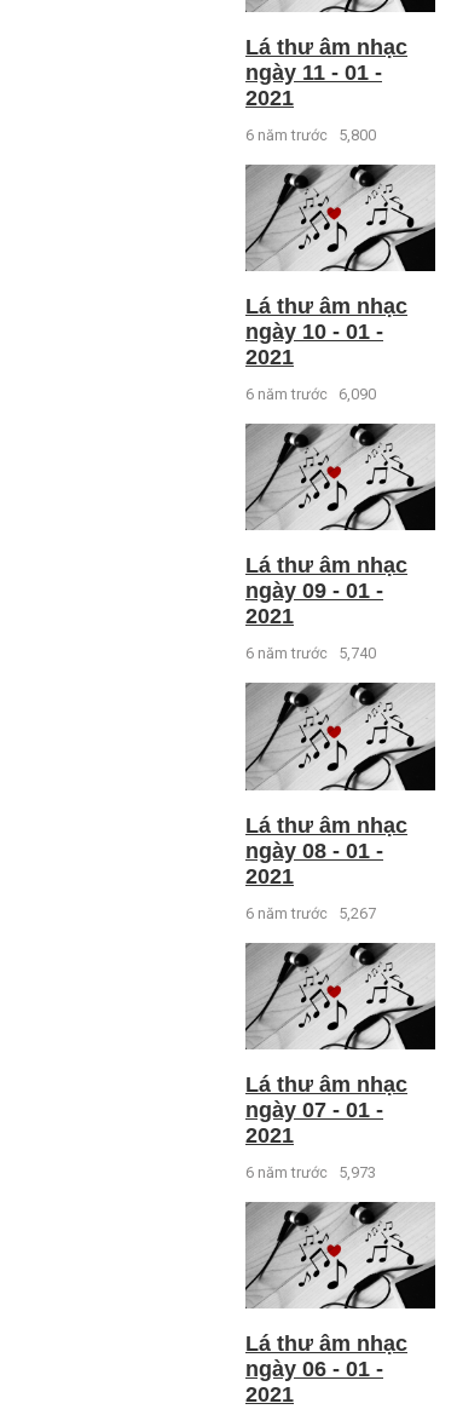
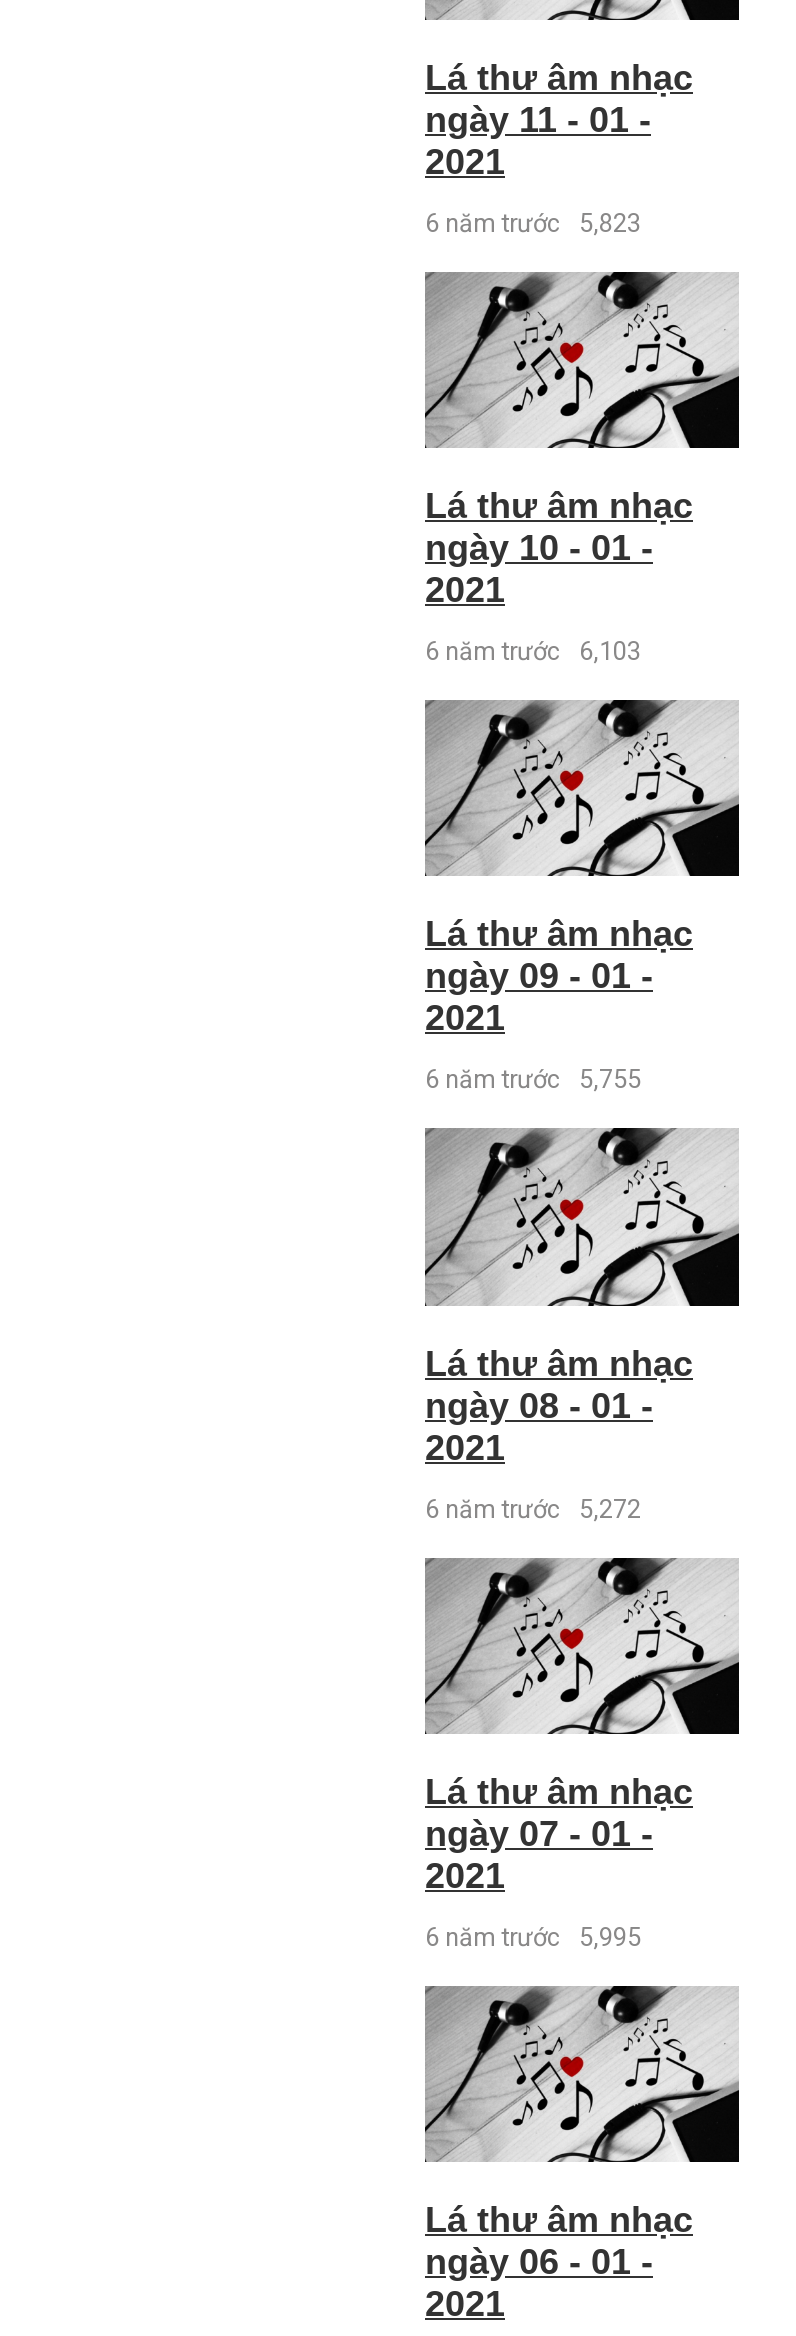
[245,126,376,144] 6 năm trước 5,800 -> [425,207,641,237] 6 năm trước 5,823
[245,385,376,403] 6 năm trước 6,090 -> [425,636,641,666] 6 năm trước 6,103
[245,644,376,662] 6 năm trước 5,740 -> [425,1065,641,1095] 6 năm trước 5,755
[245,904,376,922] 6 năm trước 5,267 -> [425,1493,641,1523] 6 năm trước 5,272
[245,1163,376,1181] 6 năm trước 5,973 -> [425,1922,641,1952] 6 năm trước 5,995

